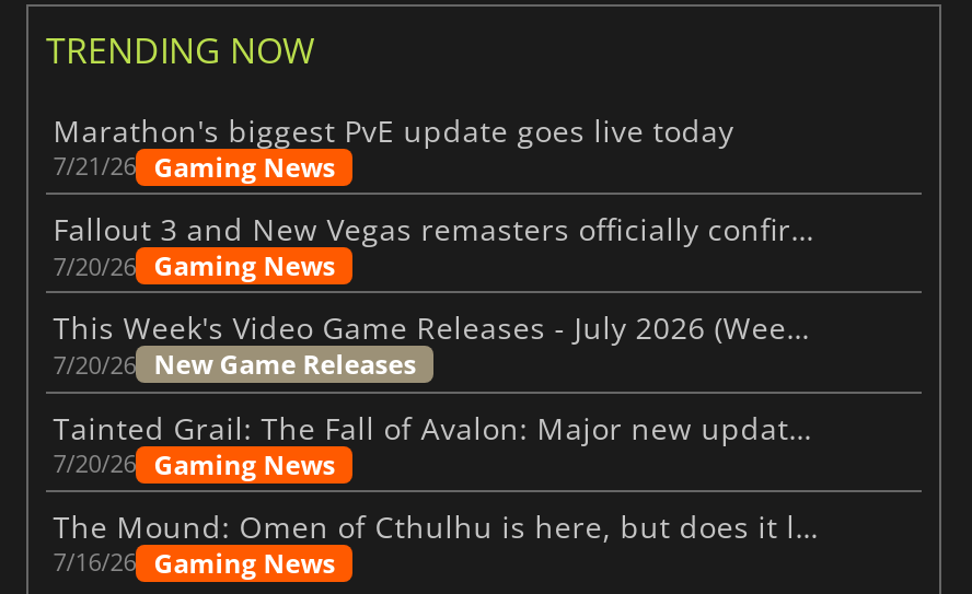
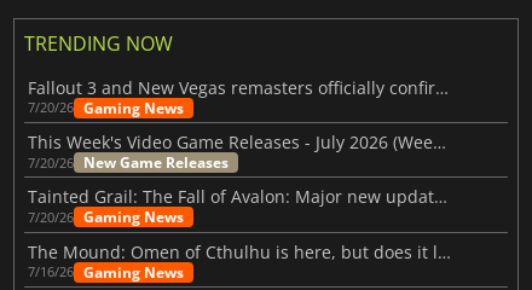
[53,109,734,186] Marathon's biggest PvE update goes live today | 7/21/26 Gaming News -> none

